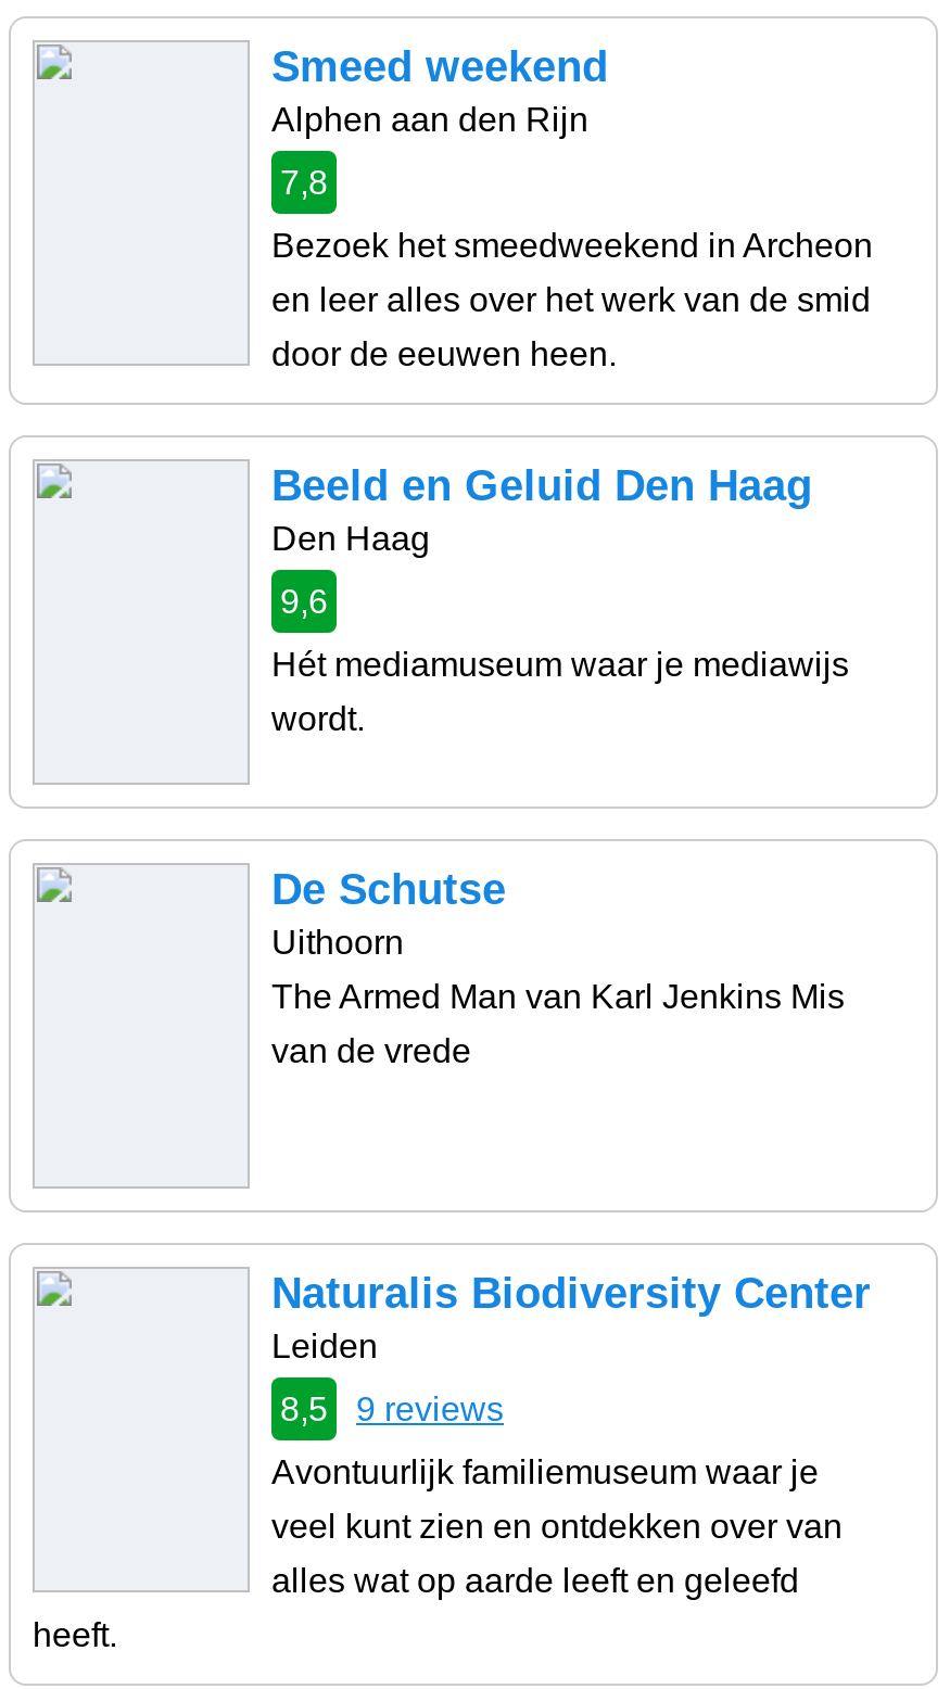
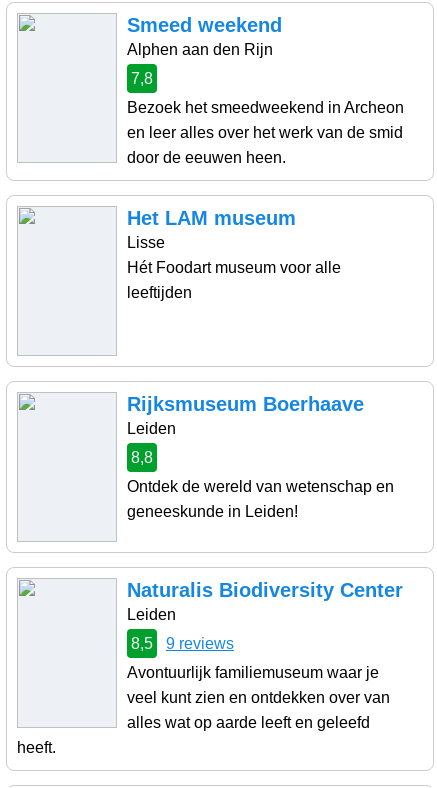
[271,462,812,558] Beeld en Geluid Den Haag | Den Haag -> [127,207,296,251] Het LAM museum | Lisse
[280,584,328,620] 9,6 -> [127,259,341,276] Hét Foodart museum voor alle
[271,647,849,683] Hét mediamuseum waar je mediawijs -> [127,284,192,301] leeftijden
[271,701,365,738] wordt. -> [127,393,364,437] Rijksmuseum Boerhaave | Leiden
[271,866,506,961] De Schutse | Uithoorn -> [131,449,153,466] 8,8
[271,979,845,1016] The Armed Man van Karl Jenkins Mis -> [127,478,394,495] Ontdek de wereld van wetenschap en
[271,1033,471,1070] van de vrede -> [127,503,298,520] geneeskunde in Leiden!

